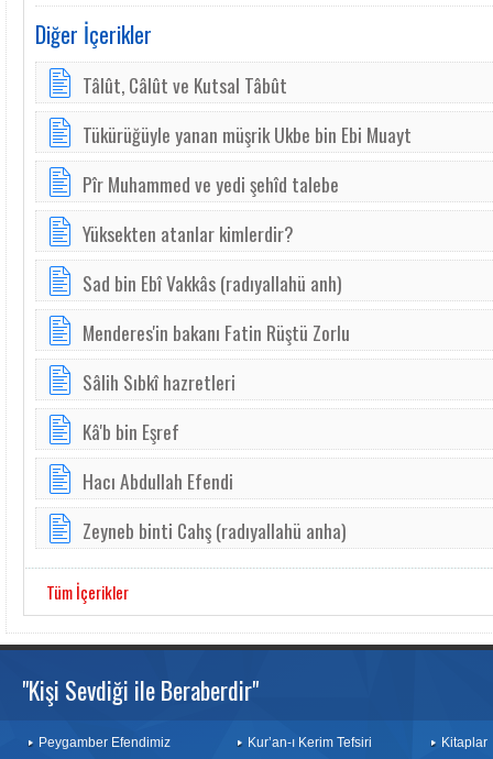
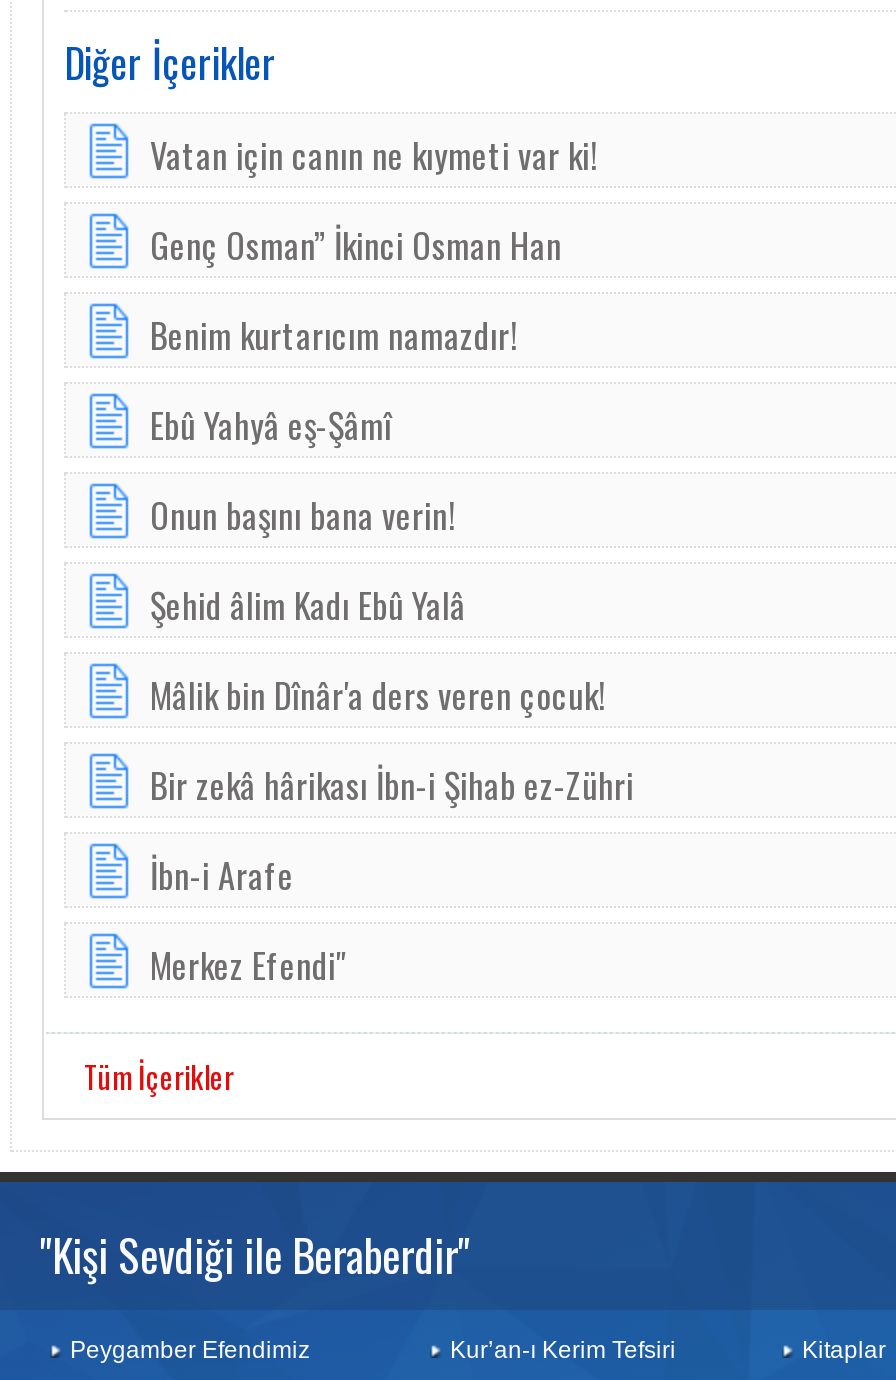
[83,70,287,99] Tâlût, Câlût ve Kutsal Tâbût -> [150,128,598,180] Vatan için canın ne kıymeti var ki!
[83,120,412,148] Tükürüğüyle yanan müşrik Ukbe bin Ebi Muayt -> [150,218,562,270] Genç Osman” İkinci Osman Han
[83,169,339,198] Pîr Muhammed ve yedi şehîd talebe -> [150,308,518,360] Benim kurtarıcım namazdır!
[83,219,294,248] Yüksekten atanlar kimlerdir? -> [150,398,392,450] Ebû Yahyâ eş-Şâmî
[83,268,342,297] Sad bin Ebî Vakkâs (radıyallahü anh) -> [150,488,456,540] Onun başını bana verin!
[83,318,350,346] Menderes'in bakanı Fatin Rüştü Zorlu -> [150,578,466,630] Şehid âlim Kadı Ebû Yalâ
[83,367,235,396] Sâlih Sıbkî hazretleri -> [150,668,606,720] Mâlik bin Dînâr'a ders veren çocuk!
[83,417,179,446] Kâ'b bin Eşref -> [150,758,634,810] Bir zekâ hârikası İbn-i Şihab ez-Zühri
[83,466,233,495] Hacı Abdullah Efendi -> [150,848,294,900] İbn-i Arafe
[83,516,347,544] Zeyneb binti Cahş (radıyallahü anha) -> [150,938,346,990] Merkez Efendi"

